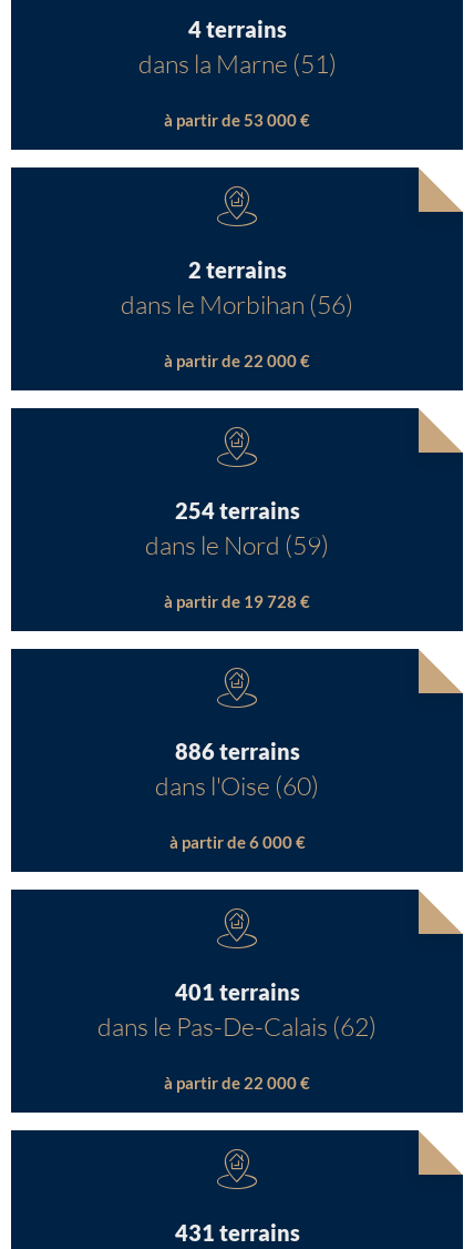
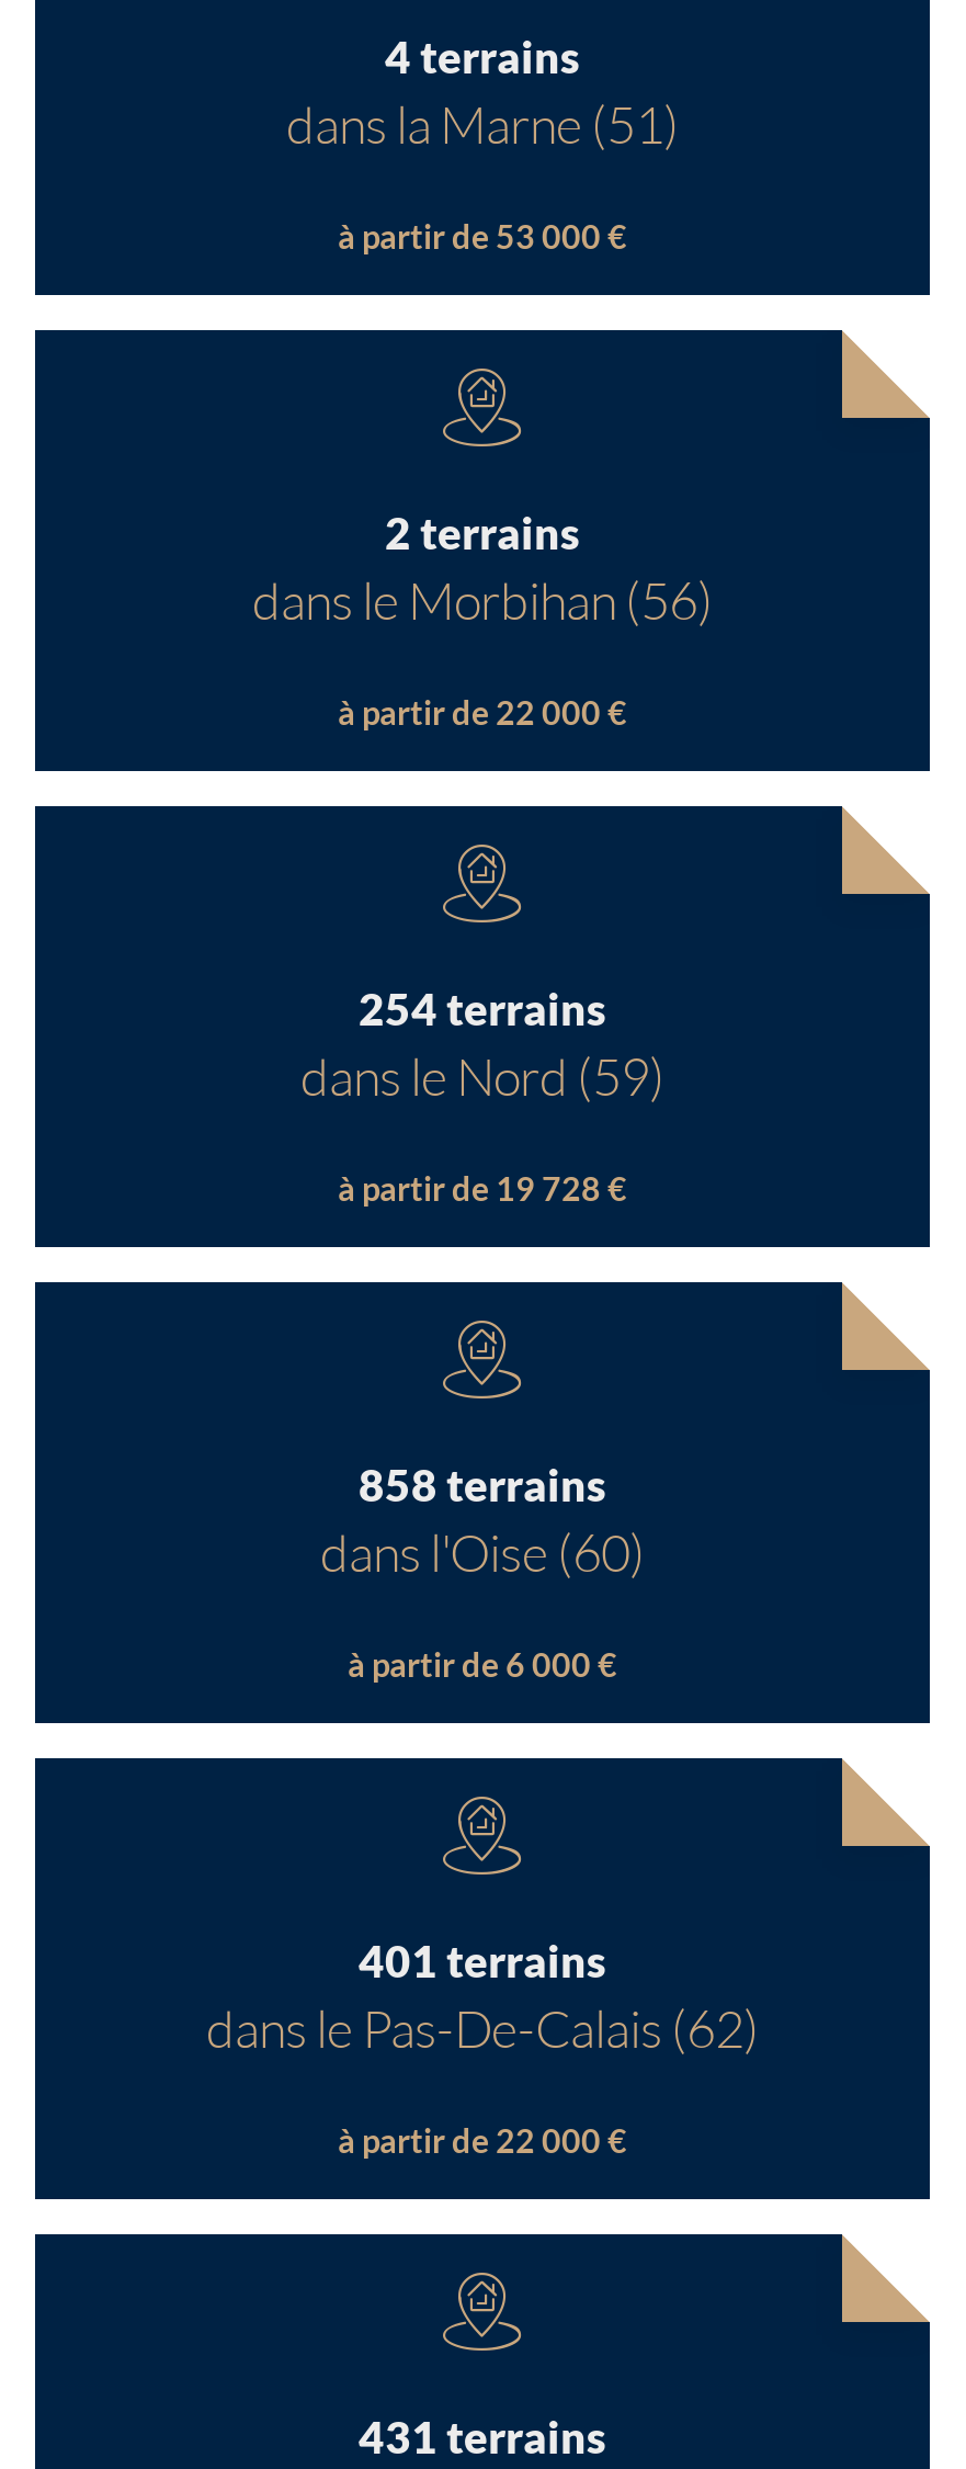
[174,737,300,764] 886 terrains -> [359,1457,606,1509] 858 terrains

